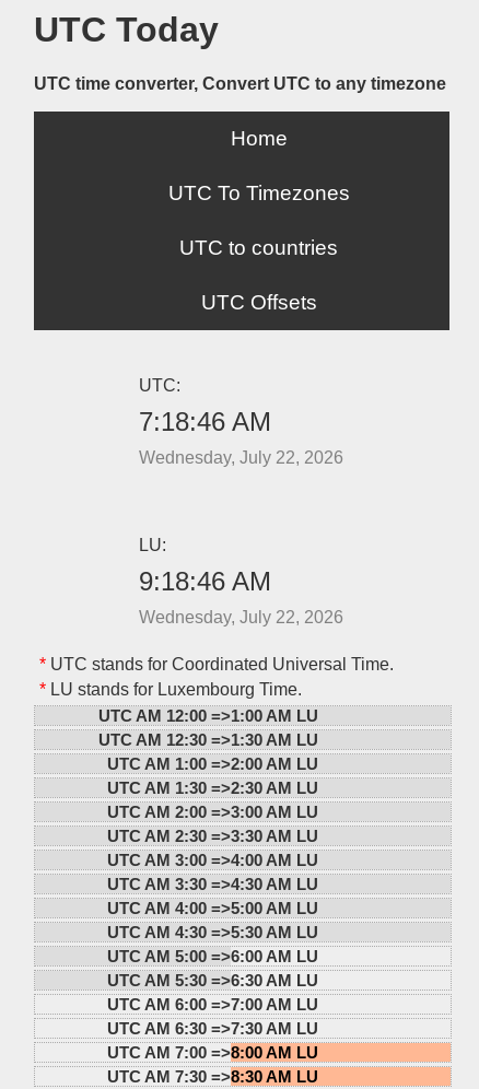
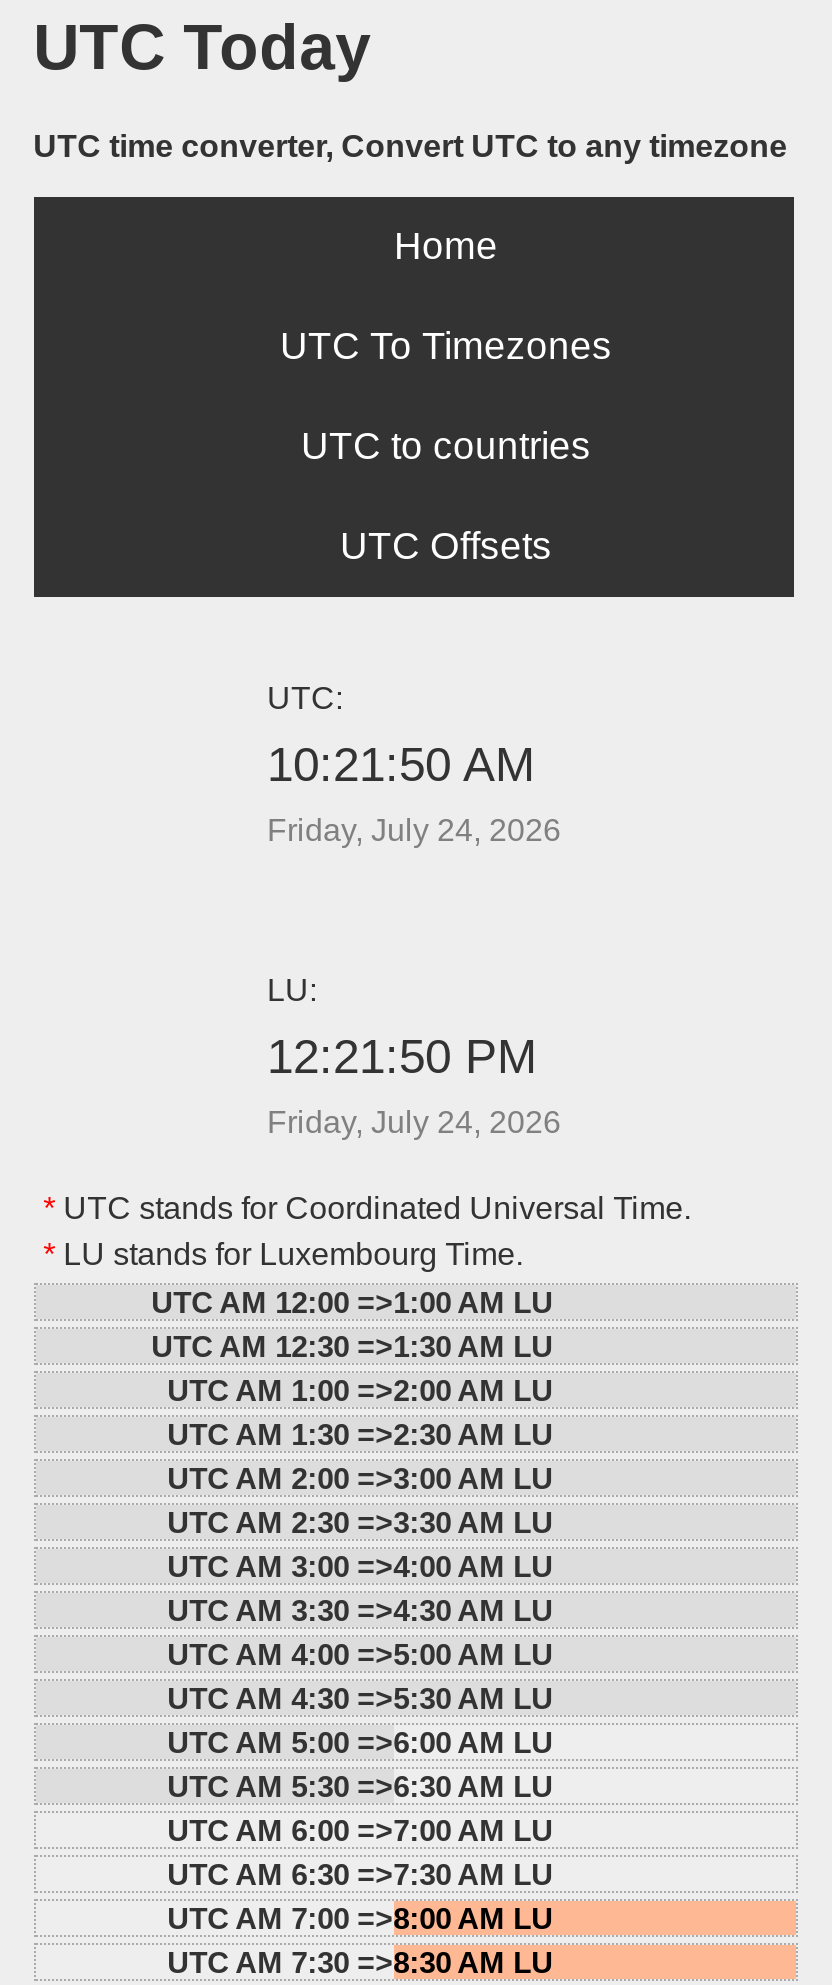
[139,407,272,436] 7:18:46 AM -> [267,737,535,791] 10:21:50 AM
[139,448,344,467] Wednesday, July 22, 2026 -> [267,813,561,847] Friday, July 24, 2026
[139,566,344,626] 9:18:46 AM | Wednesday, July 22, 2026 -> [267,1029,561,1139] 12:21:50 PM | Friday, July 24, 2026

